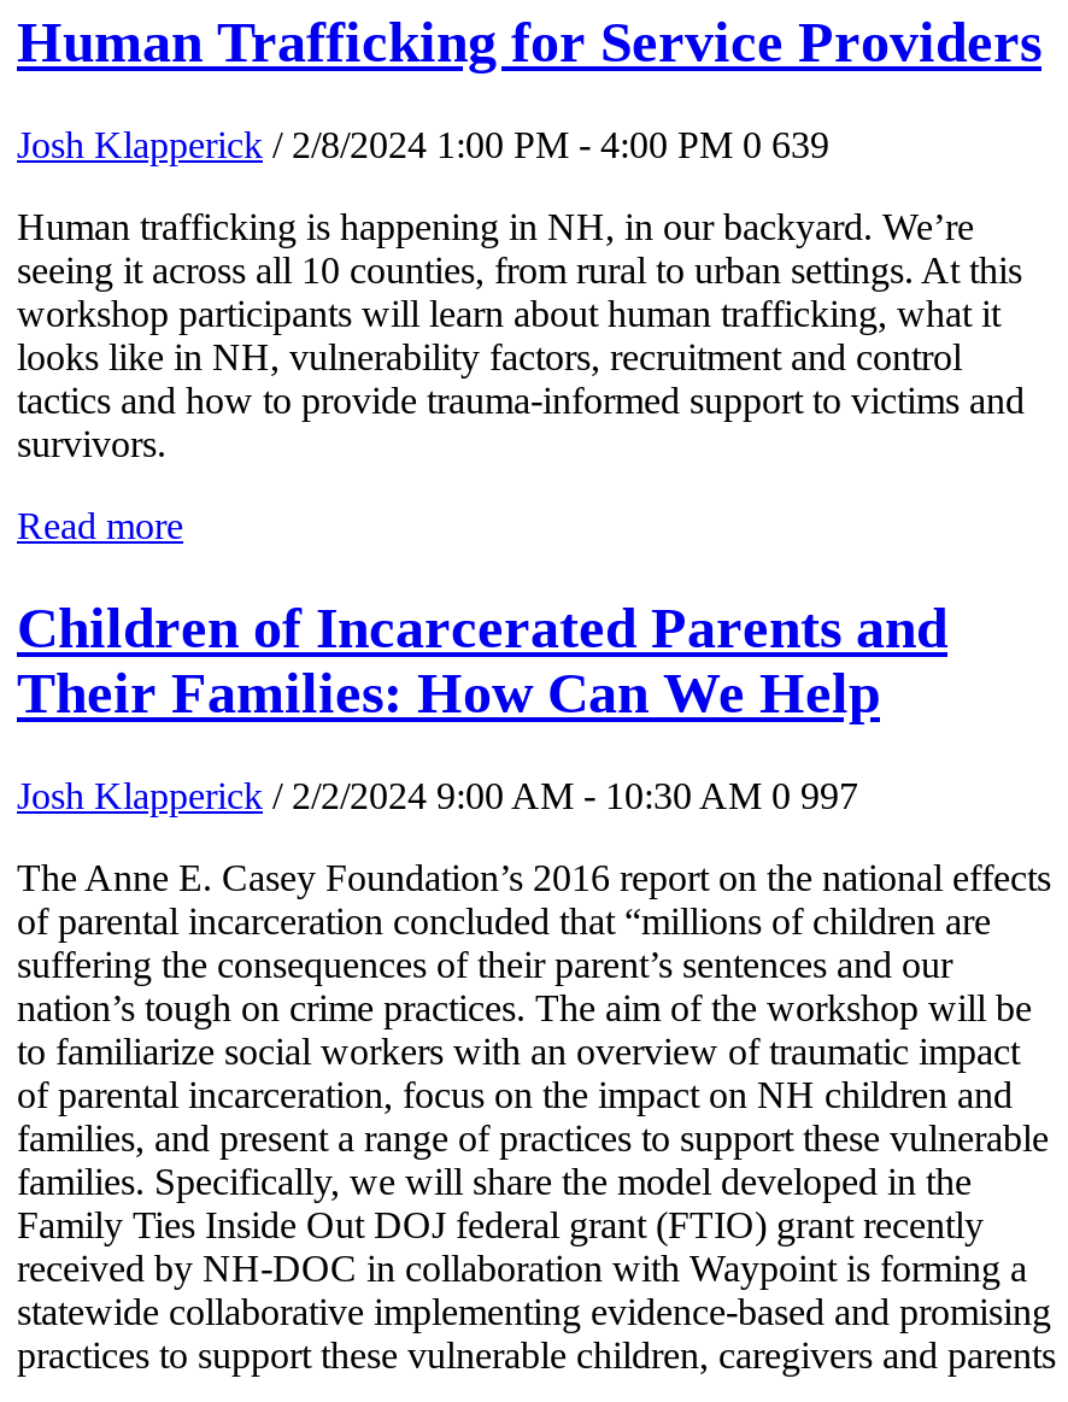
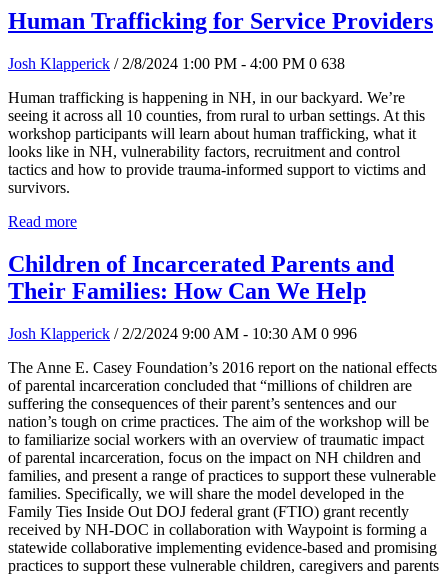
[17,125,829,166] Josh Klapperick / 2/8/2024 1:00 PM - 4:00 PM 0 639 -> [8,55,345,72] Josh Klapperick / 2/8/2024 1:00 PM - 4:00 PM 0 638
[17,775,858,816] Josh Klapperick / 2/2/2024 9:00 AM - 10:30 AM 0 997 -> [8,325,357,342] Josh Klapperick / 2/2/2024 9:00 AM - 10:30 AM 0 996

